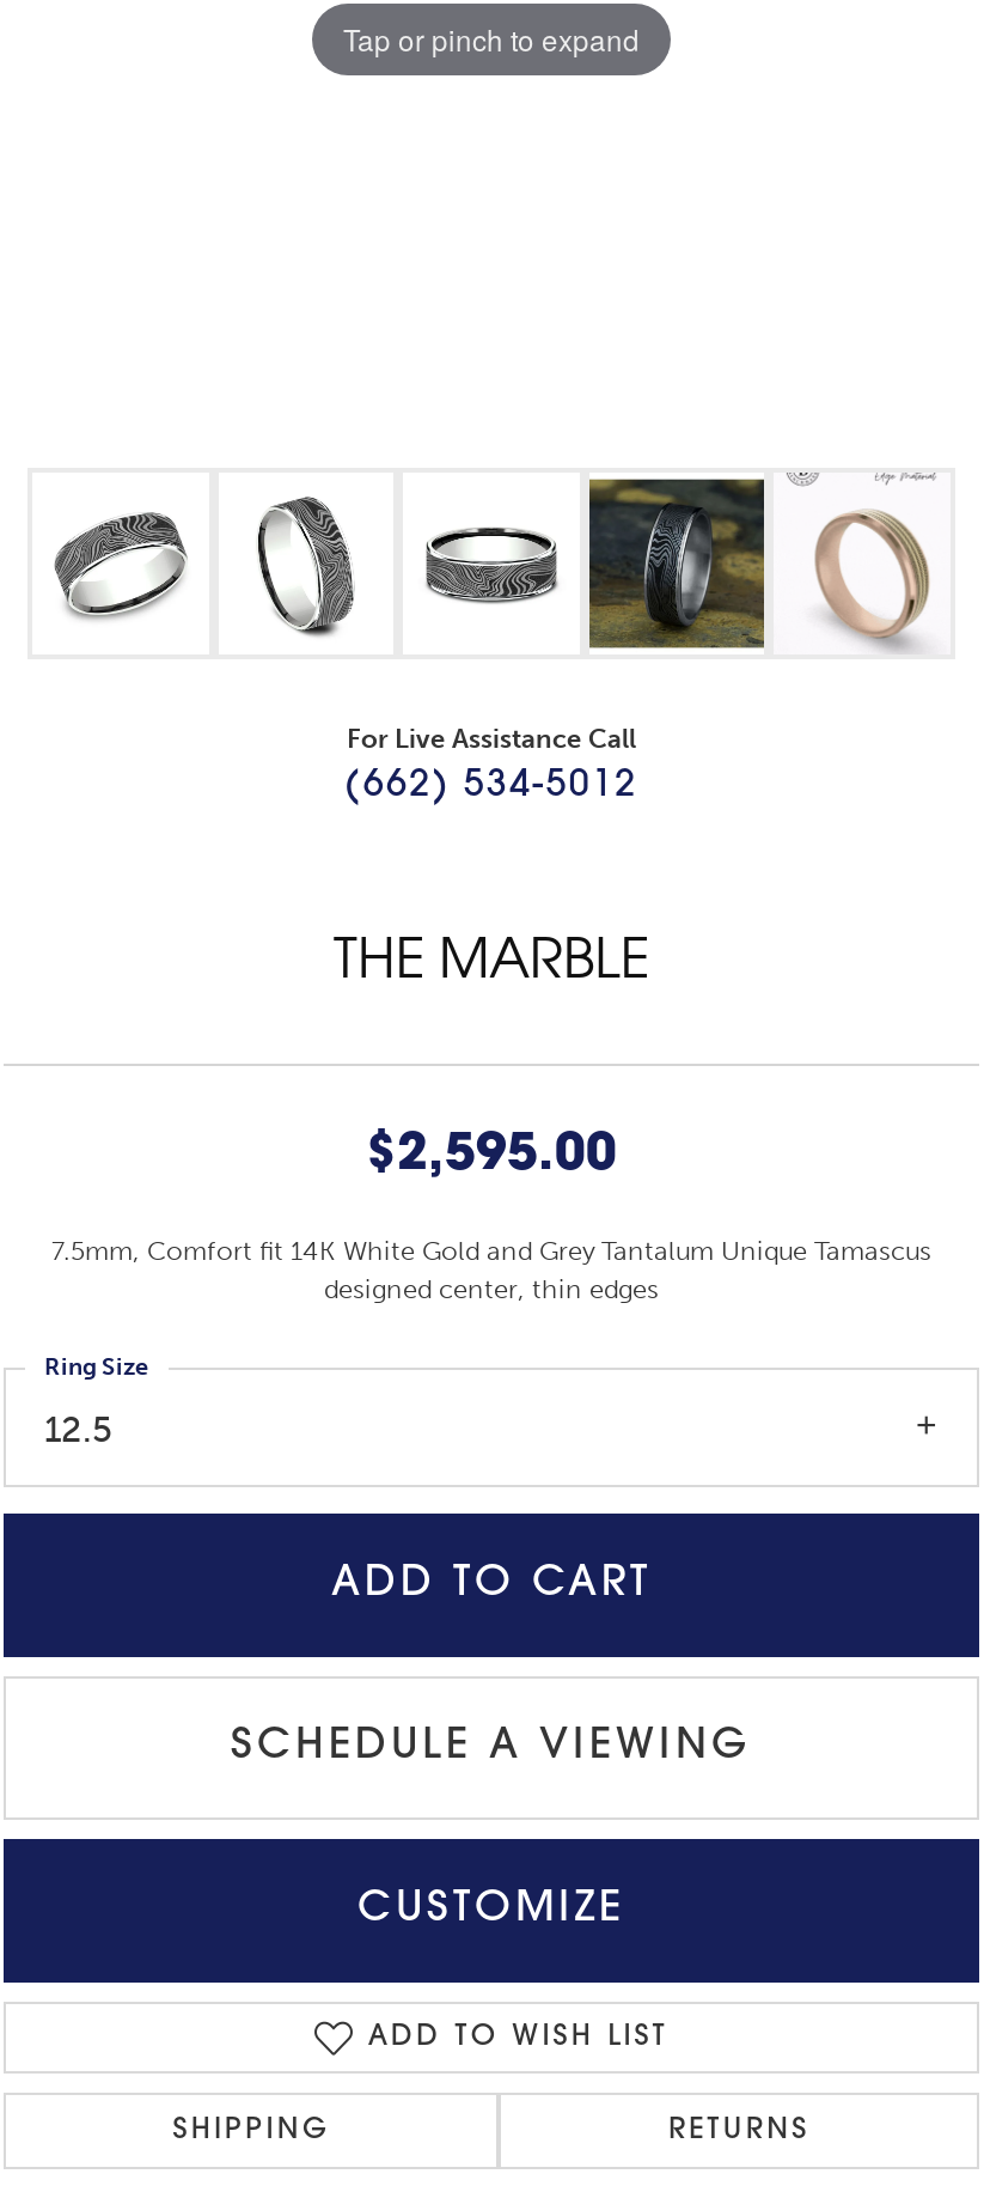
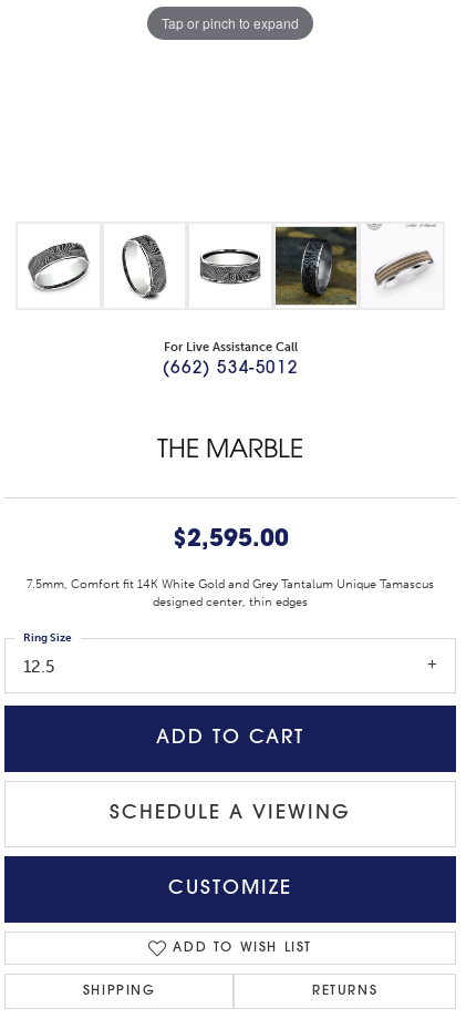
[802,509,931,652] [image] -> [373,241,434,307] [image]

